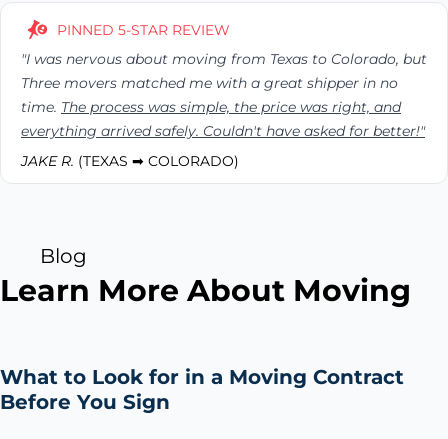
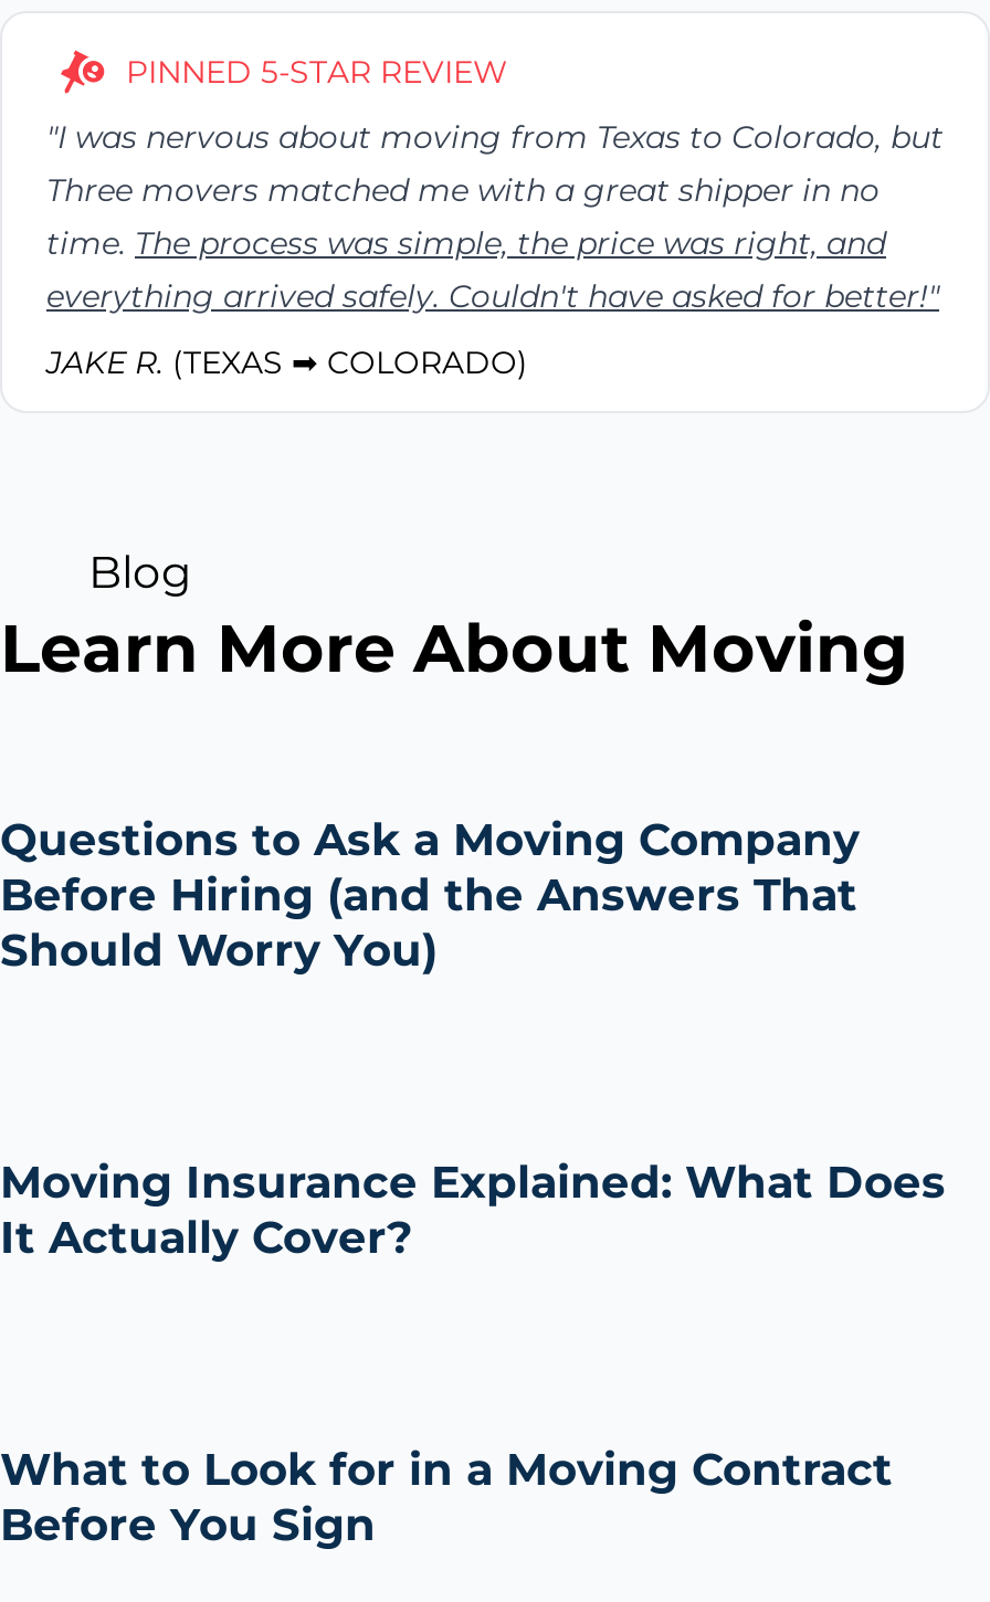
none -> [0,814,860,977] Questions to Ask a Moving Company | Before Hiring (and the Answers That | Should Worry You)
none -> [0,1156,946,1265] Moving Insurance Explained: What Does | It Actually Cover?

